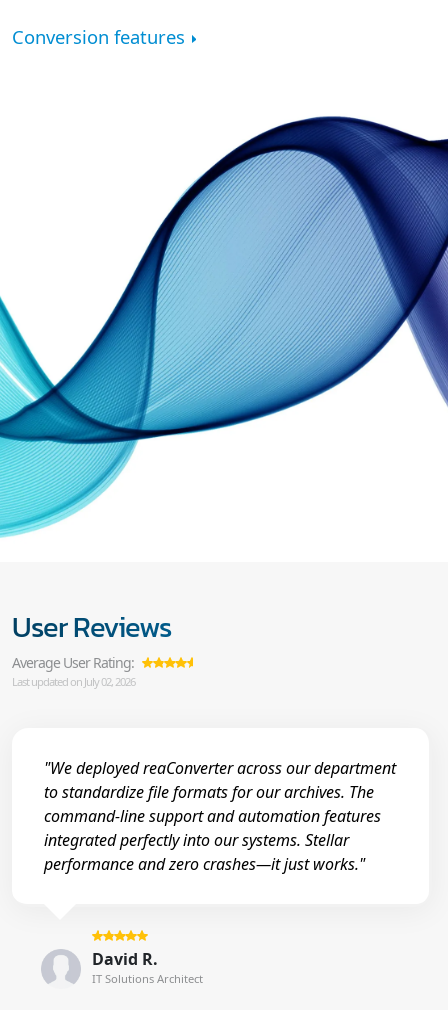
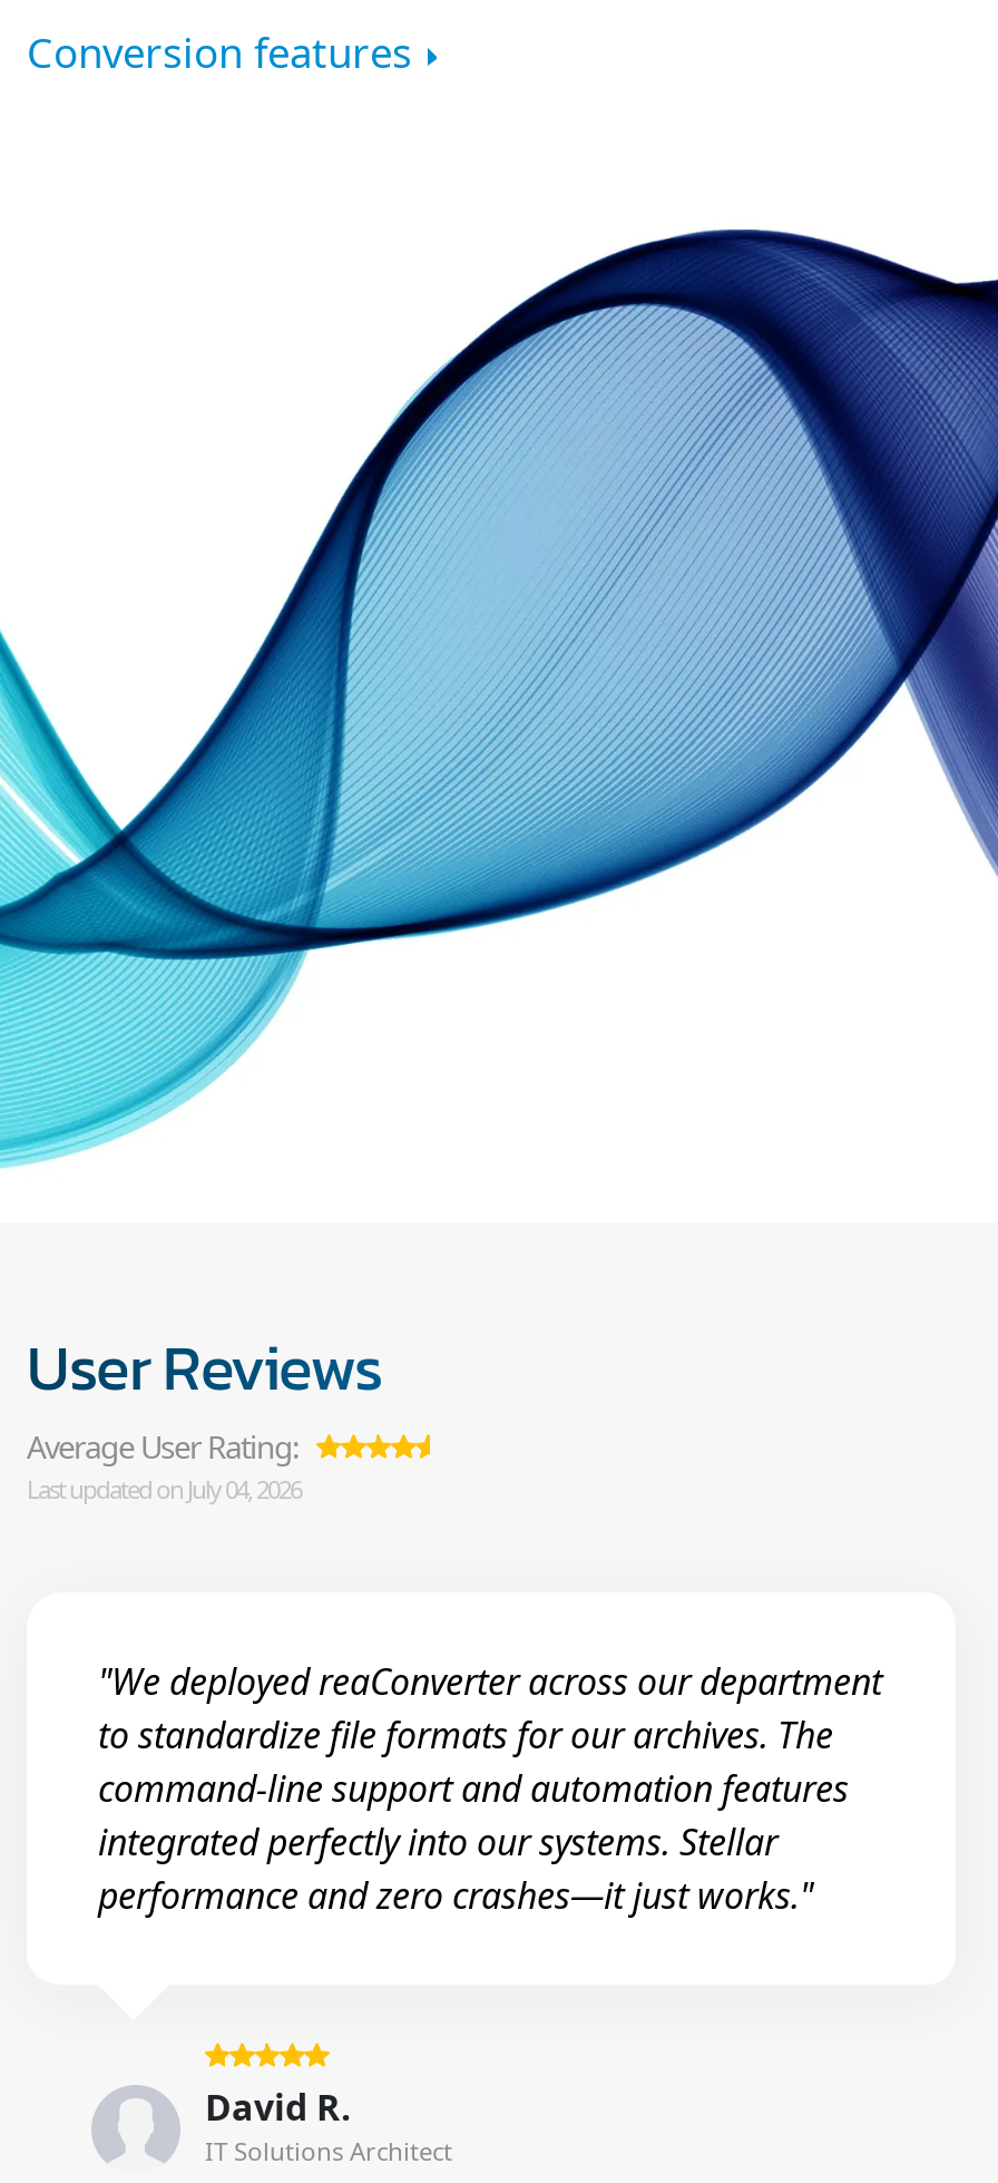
[12,674,135,689] Last updated on July 02, 2026 -> [27,1472,301,1505] Last updated on July 04, 2026

